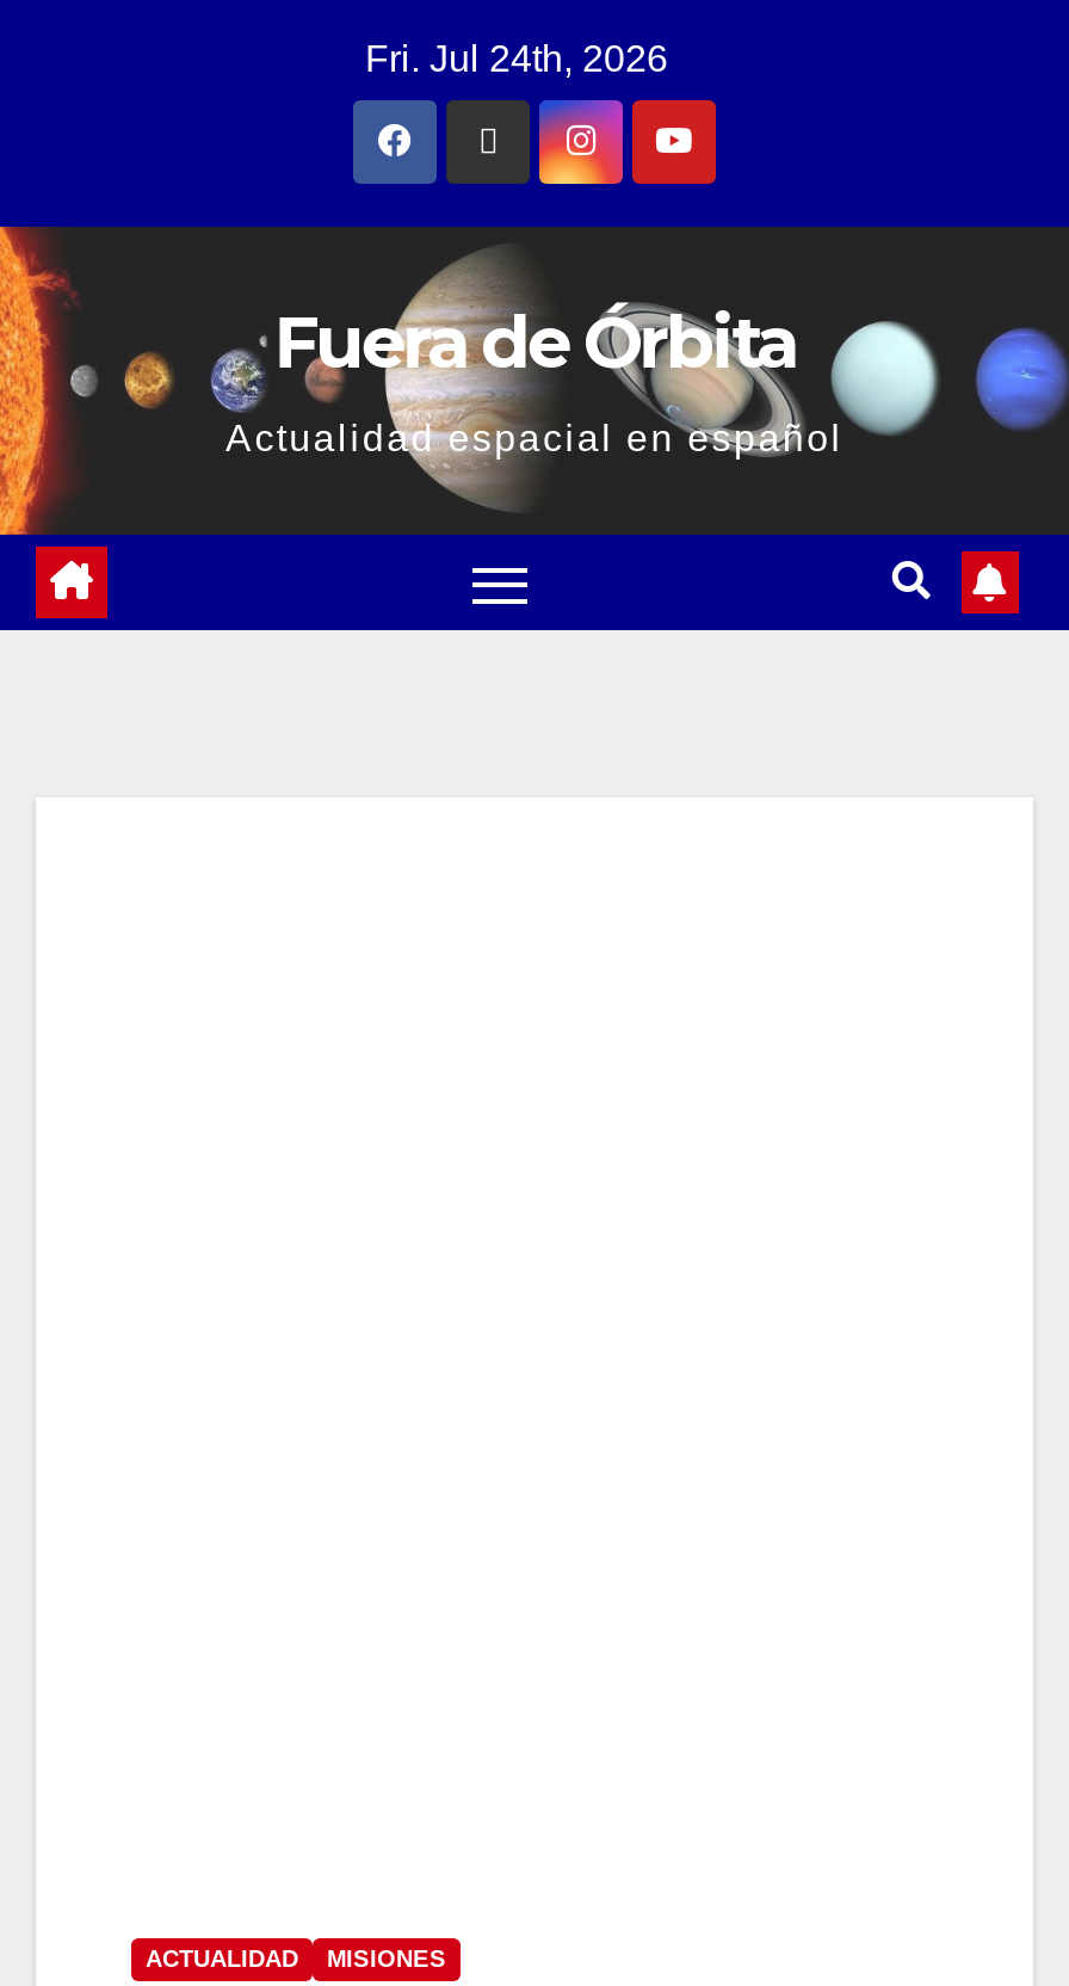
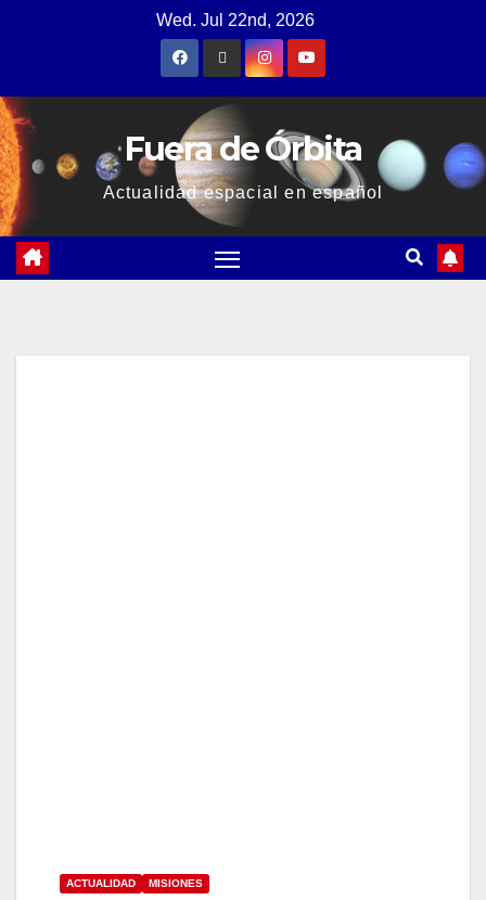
[365,38,668,79] Fri. Jul 24th, 2026 -> [156,11,314,29] Wed. Jul 22nd, 2026

